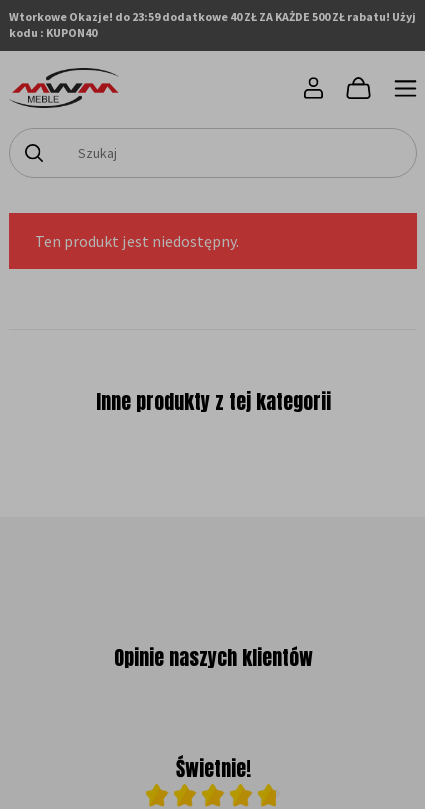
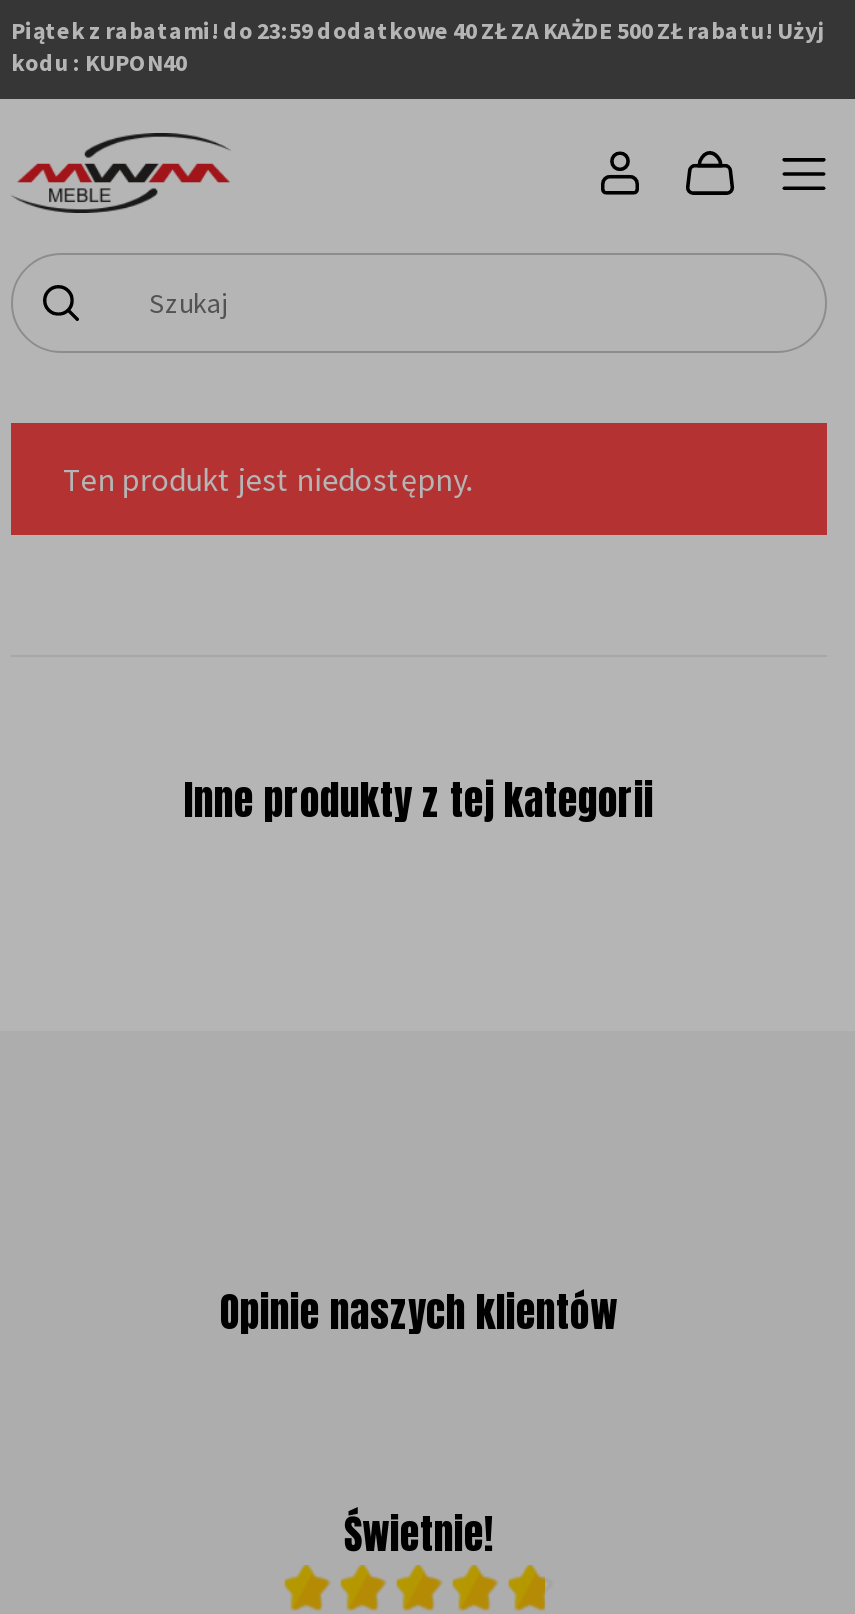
[9,9,416,24] Wtorkowe Okazje! do 23:59 dodatkowe 40 ZŁ ZA KAŻDE 500 ZŁ rabatu! Użyj -> [11,15,825,45] Piątek z rabatami! do 23:59 dodatkowe 40 ZŁ ZA KAŻDE 500 ZŁ rabatu! Użyj

